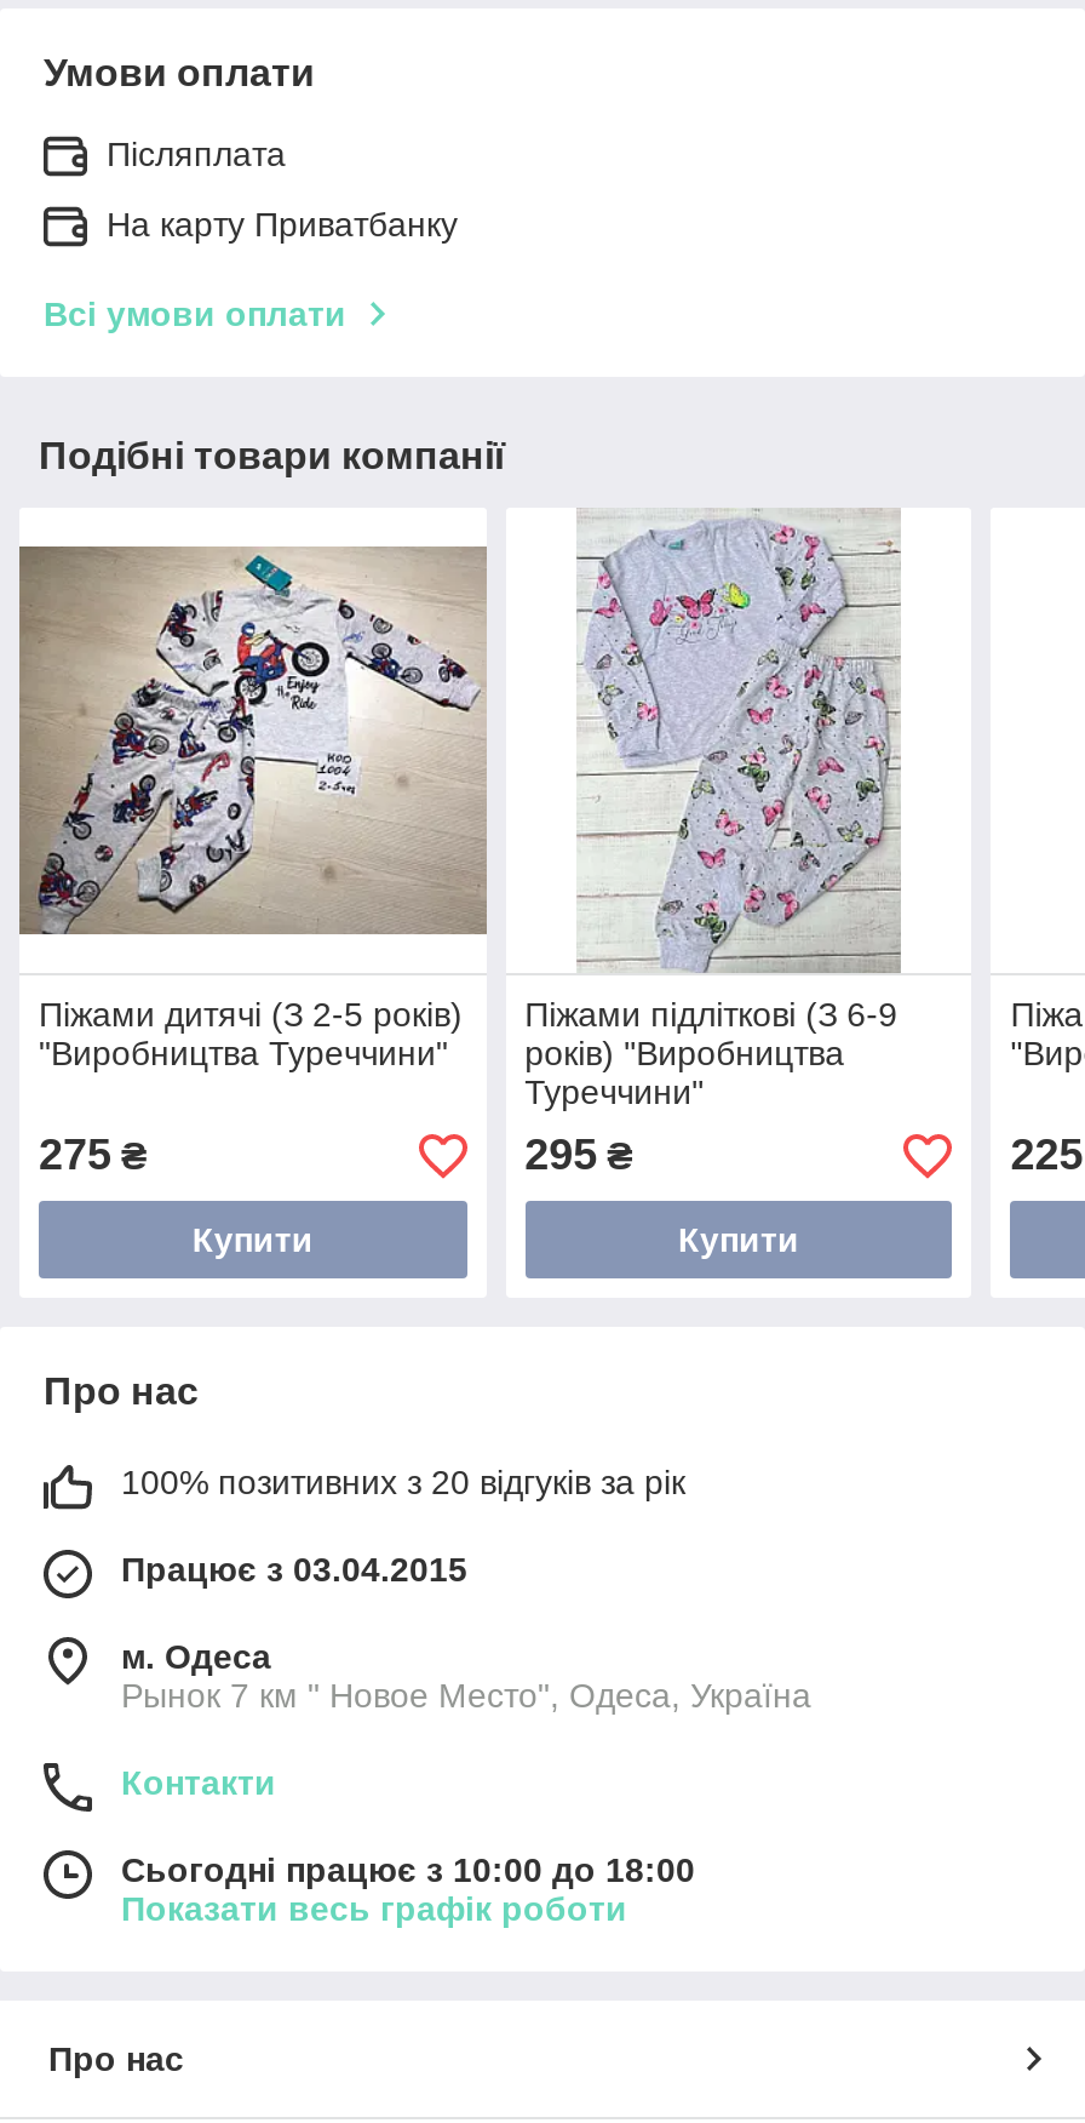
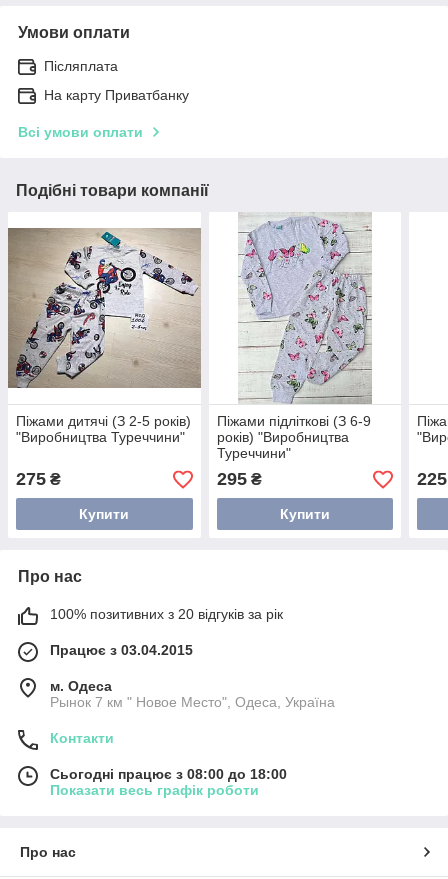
[121,1851,695,1890] Сьогодні працює з 10:00 до 18:00 -> [50,766,287,782] Сьогодні працює з 08:00 до 18:00

